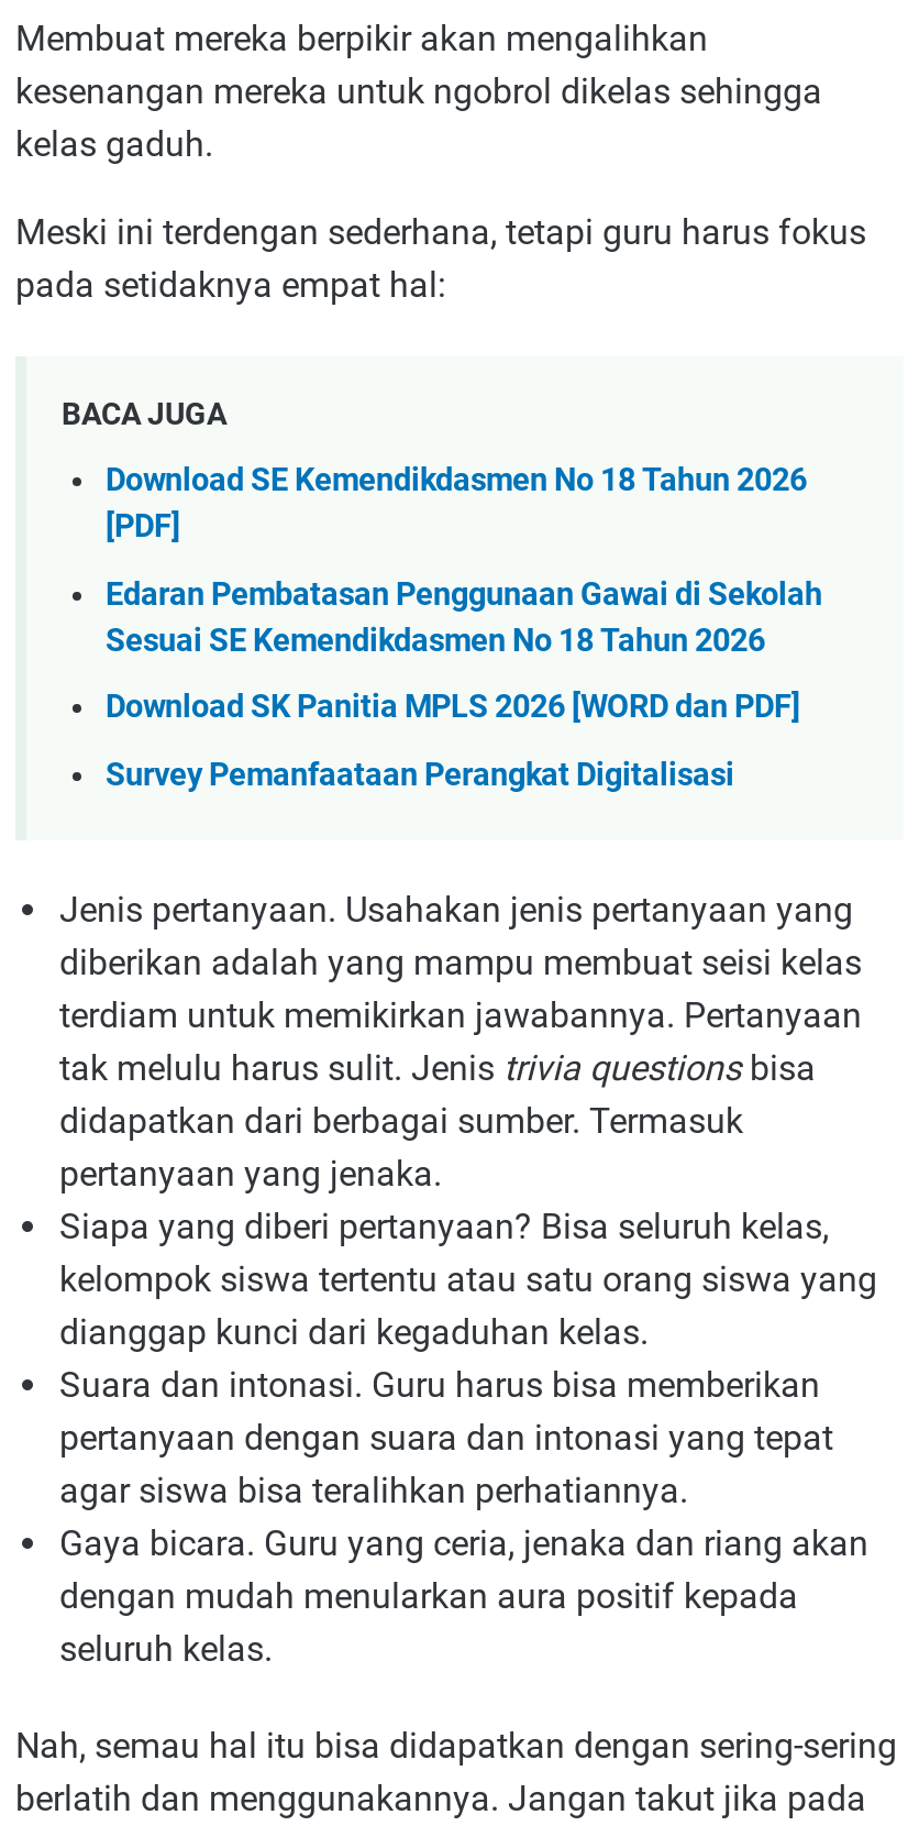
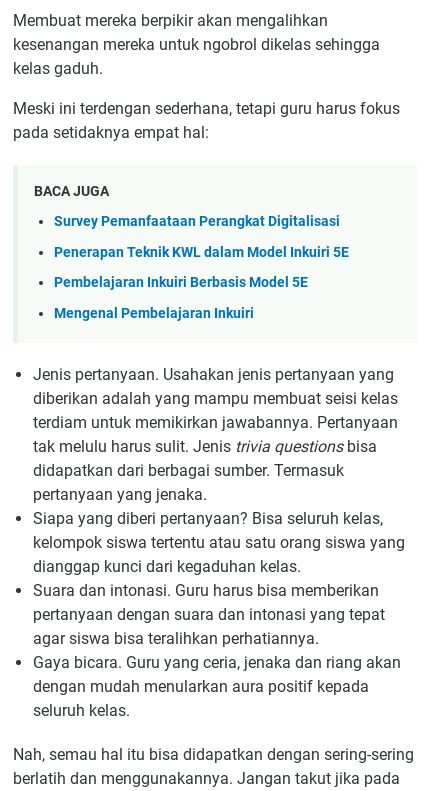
[106,462,822,727] Download SE Kemendikdasmen No 18 Tahun 2026 | [PDF] | Edaran Pembatasan Penggunaan Gawai di Sekolah | Sesuai SE Kemendikdasmen No 18 Tahun 2026 | Download SK Panitia MPLS 2026 [WORD dan PDF] -> none
moved [106,757,734,794] -> [54,213,340,230]: Survey Pemanfaataan Perangkat Digitalisasi
none -> [54,244,349,322] Penerapan Teknik KWL dalam Model Inkuiri 5E | Pembelajaran Inkuiri Berbasis Model 5E | Mengenal Pembelajaran Inkuiri

